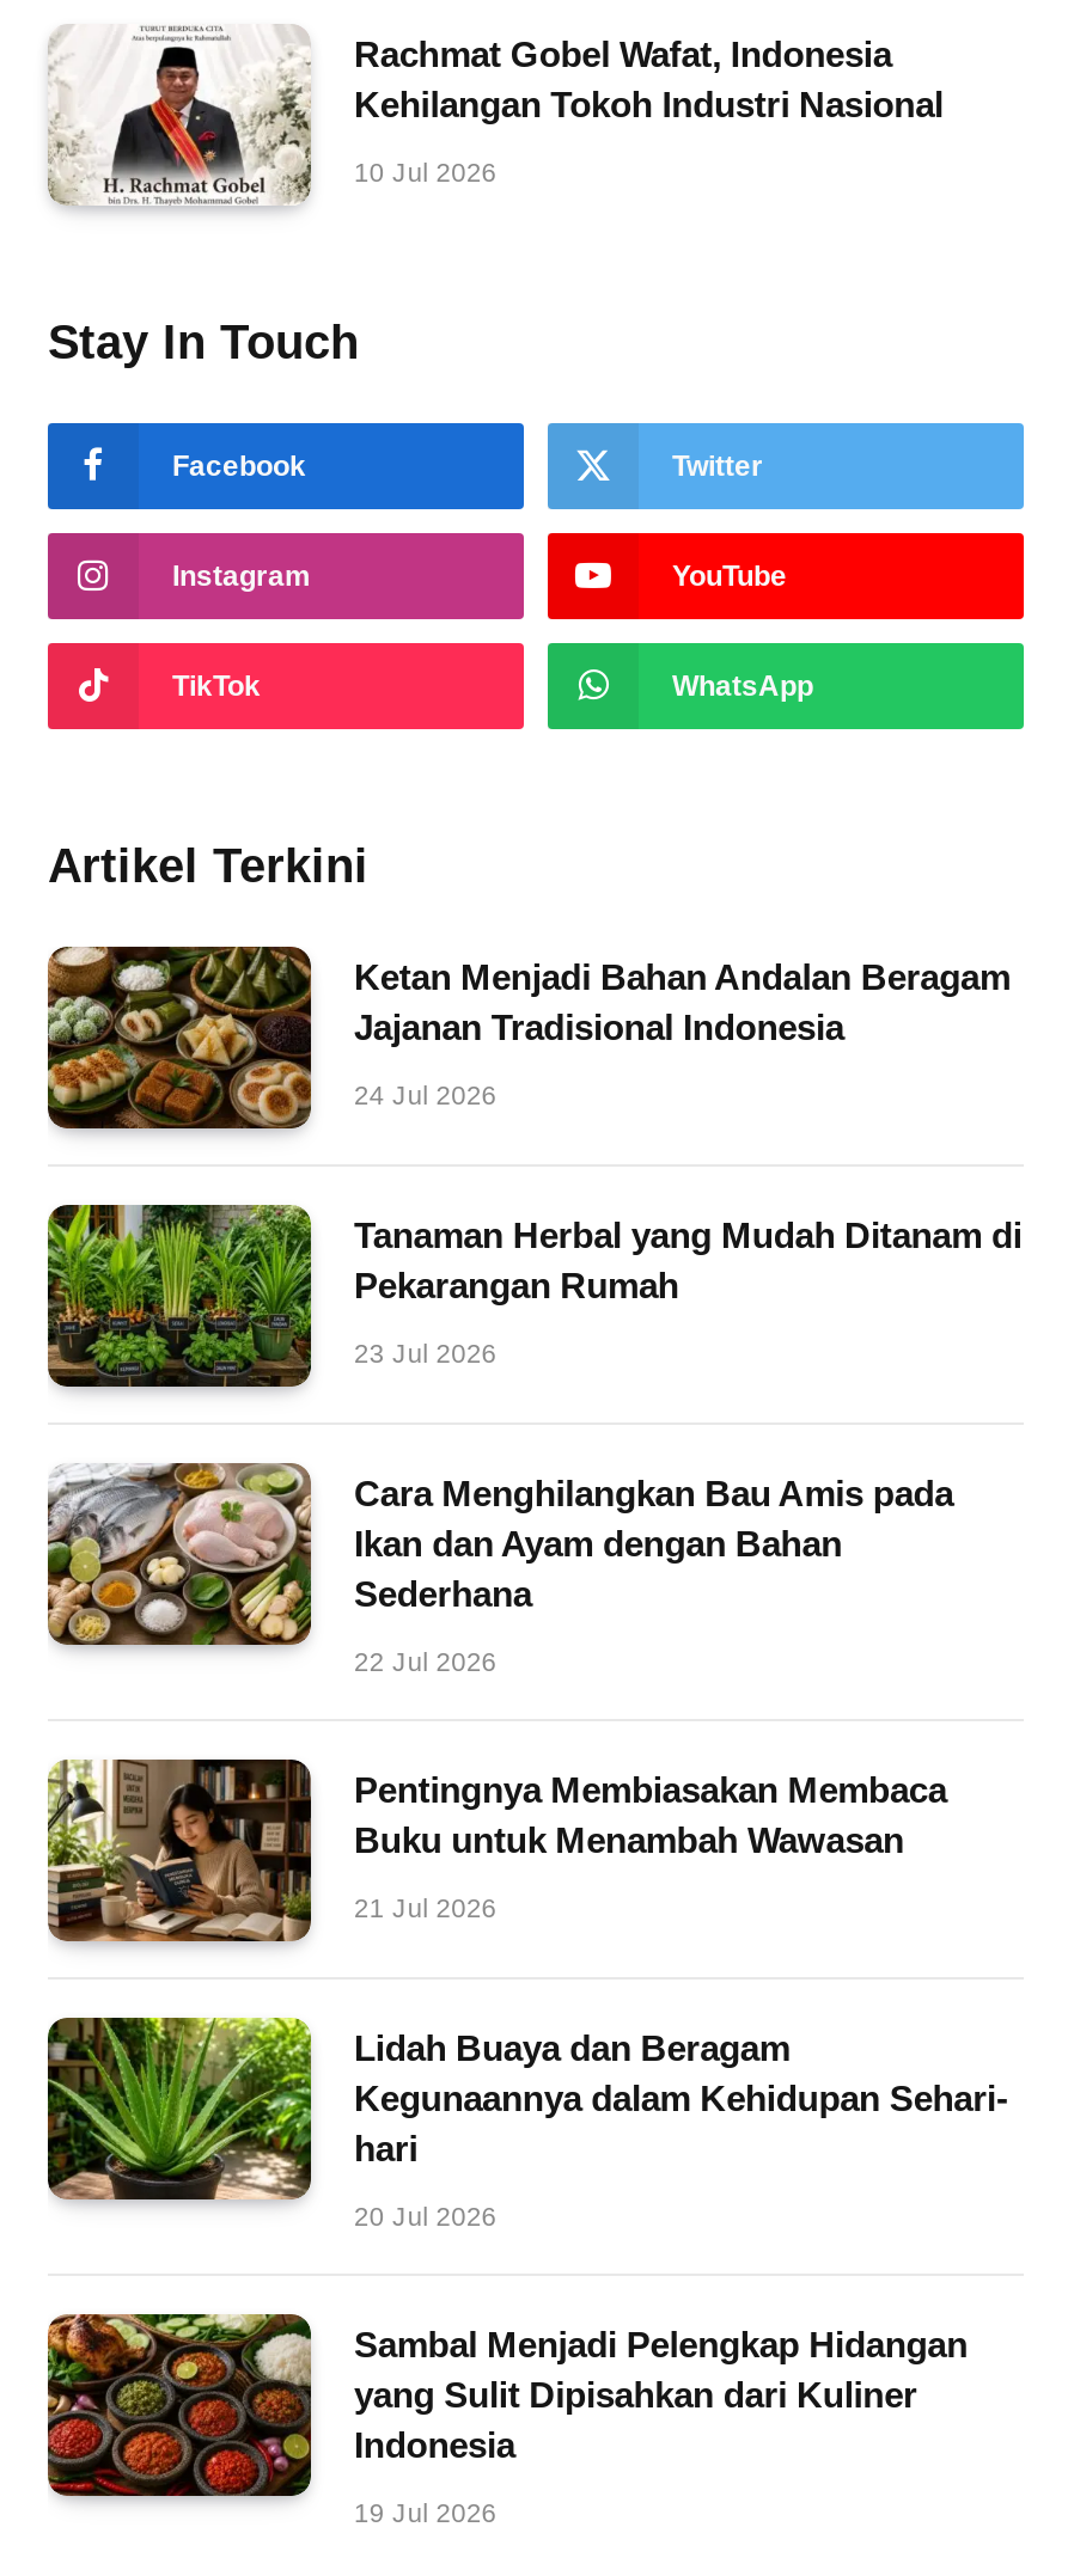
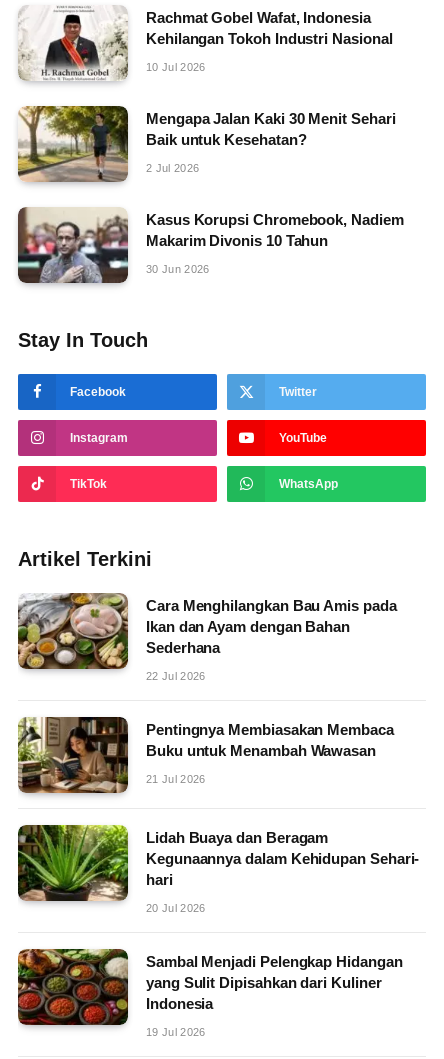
none -> [17,105,404,275] [image] | Mengapa Jalan Kaki 30 Menit Sehari | Baik untuk Kesehatan? | 2 Jul 2026 | Kasus Korupsi Chromebook, Nadiem | Makarim Divonis 10 Tahun | 30 Jun 2026
none -> [17,207,129,284] [image]
moved [48,316,813,892] -> [18,329,338,570]: Stay In Touch | Facebook | Twitter | Instagram | YouTube | TikTok | WhatsApp | Artikel Terkini
[45,944,1010,1128] [image] | Ketan Menjadi Bahan Andalan Beragam | Jajanan Tradisional Indonesia | 24 Jul 2026 -> none
[45,1203,1022,1391] [image] | Tanaman Herbal yang Mudah Ditanam di | Pekarangan Rumah | 23 Jul 2026 -> none

